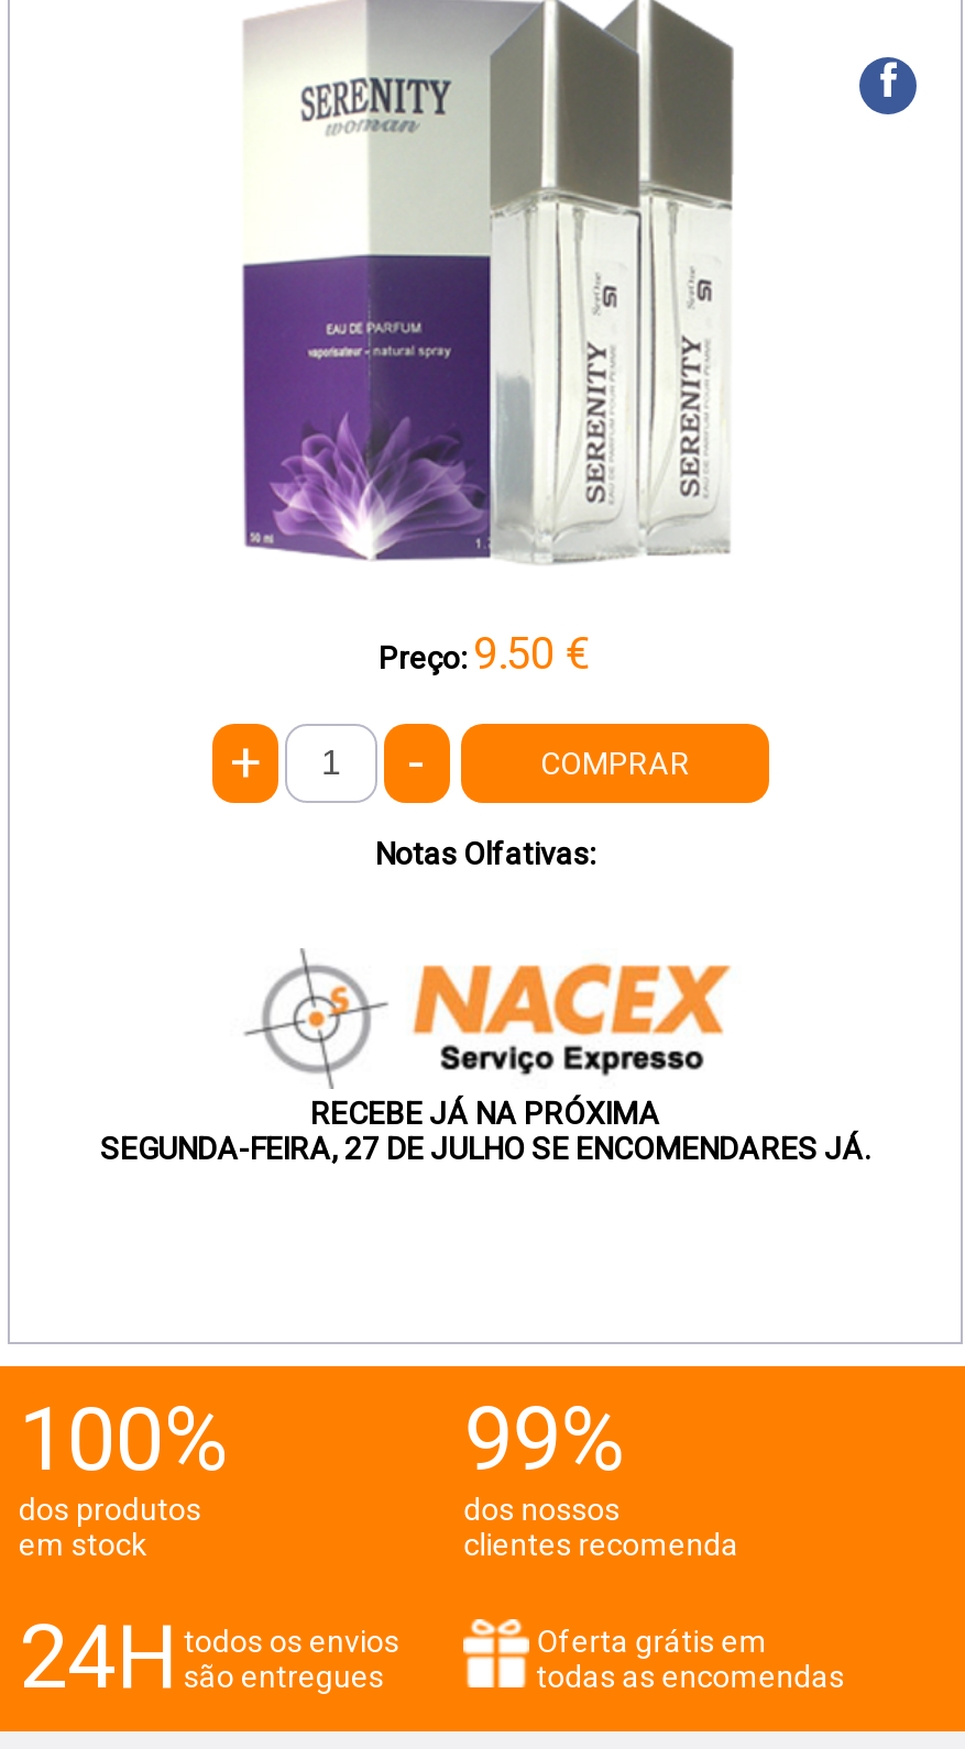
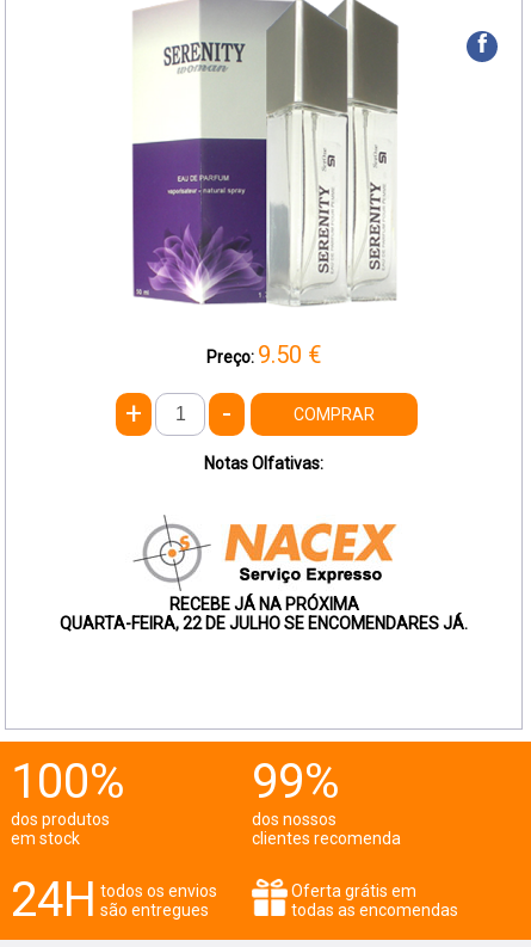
[100,1131,870,1166] SEGUNDA-FEIRA, 27 DE JULHO SE ENCOMENDARES JÁ. -> [60,614,468,633] QUARTA-FEIRA, 22 DE JULHO SE ENCOMENDARES JÁ.

